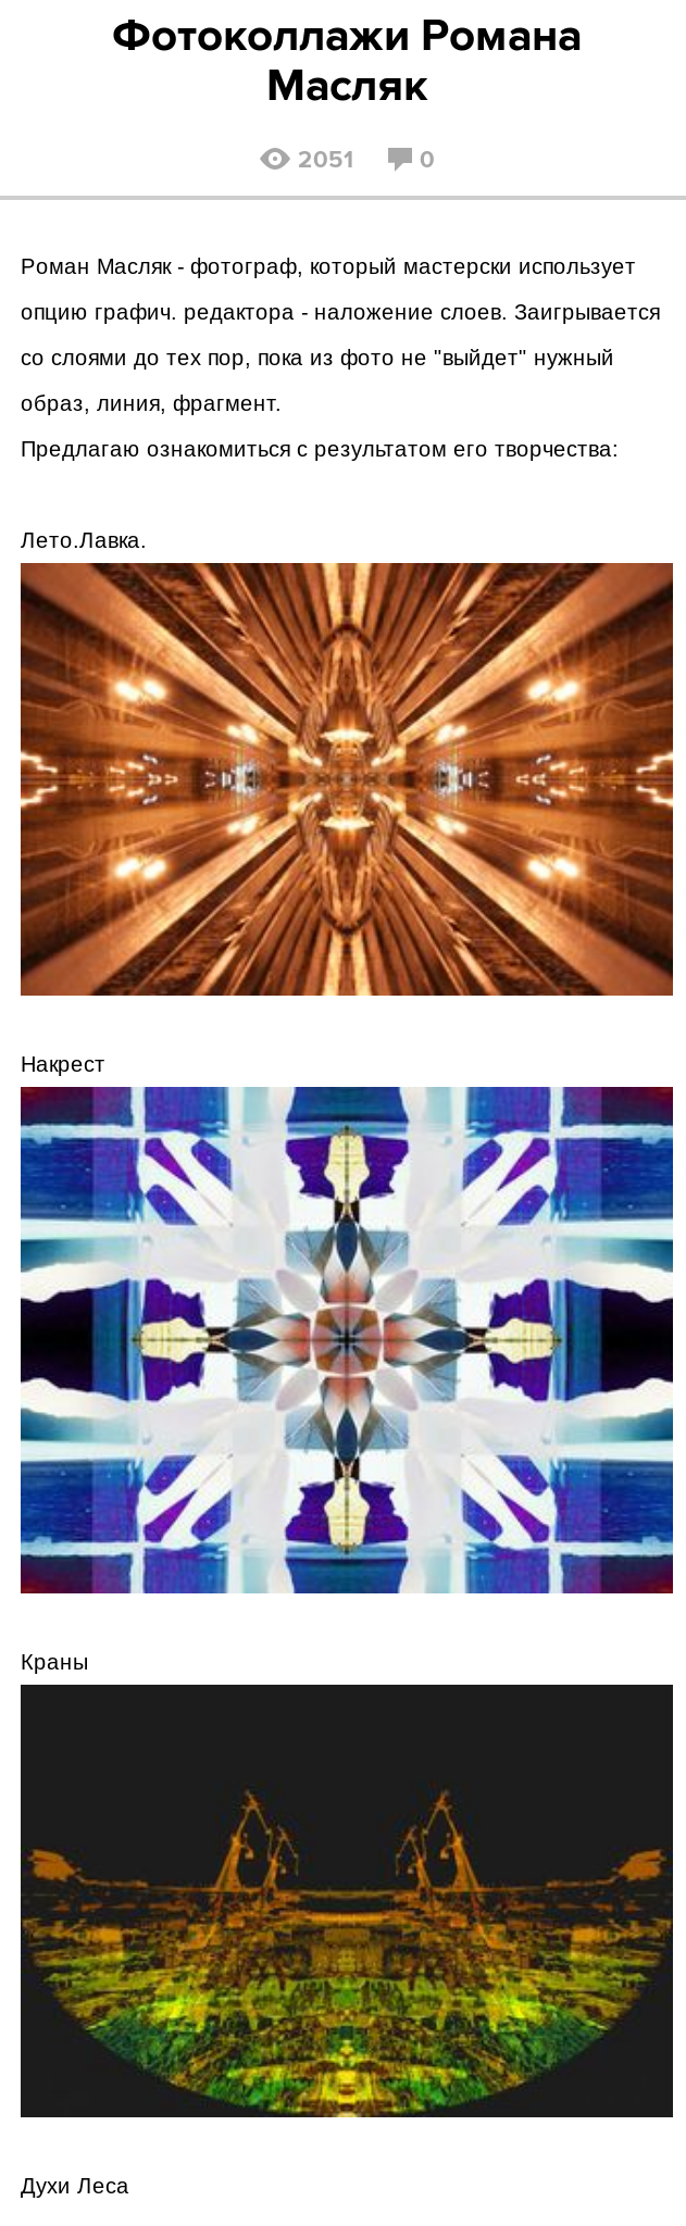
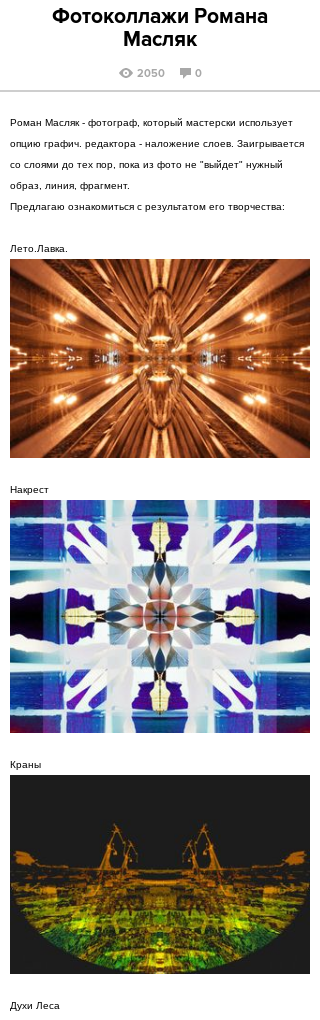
[298,146,354,176] 2051 -> [136,67,164,81] 2050

